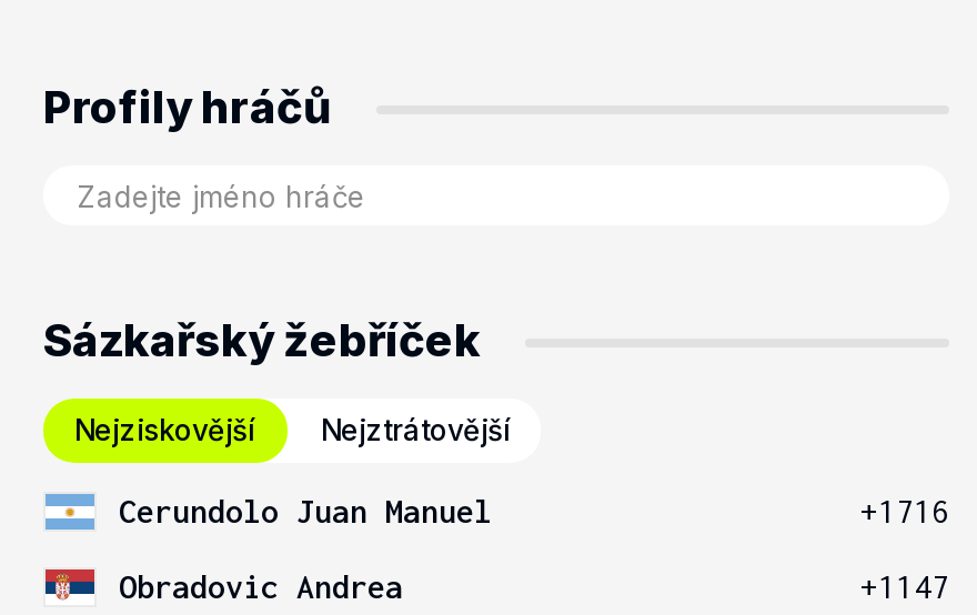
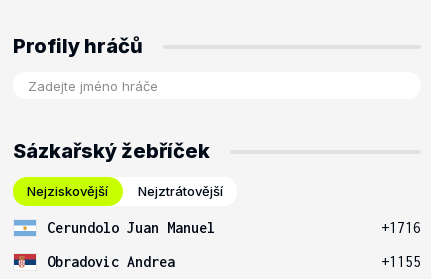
[860,567,949,605] +1147 -> [381,253,421,270] +1155

